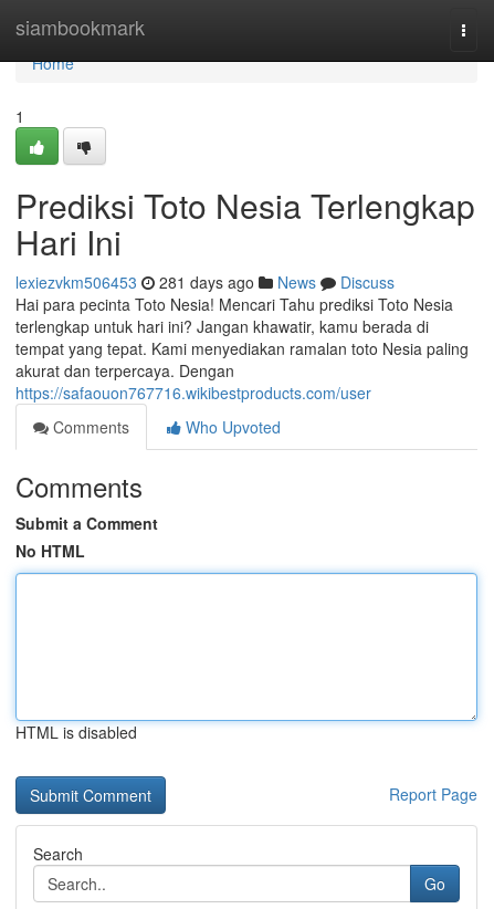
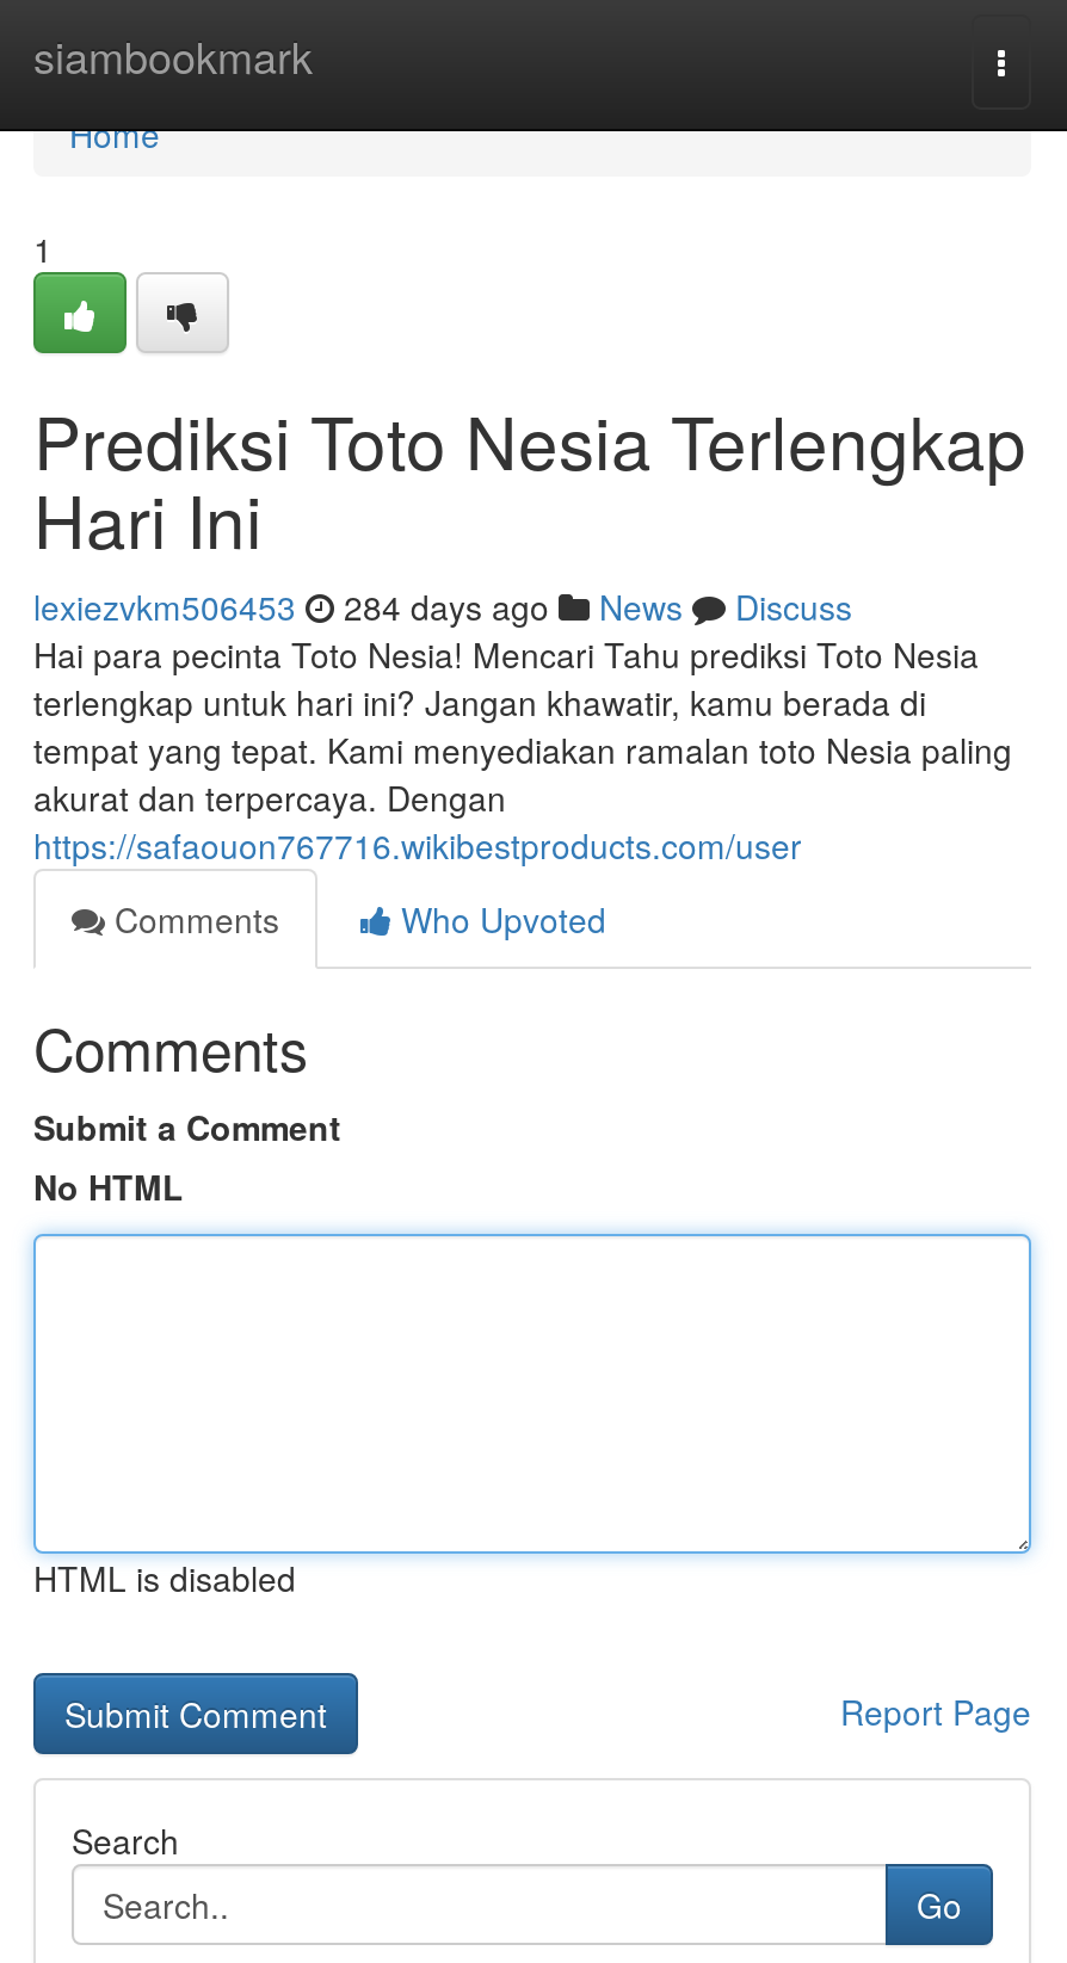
[15,271,395,293] lexiezvkm506453 281 days ago News Discuss -> [33,582,852,630] lexiezvkm506453 284 days ago News Discuss

